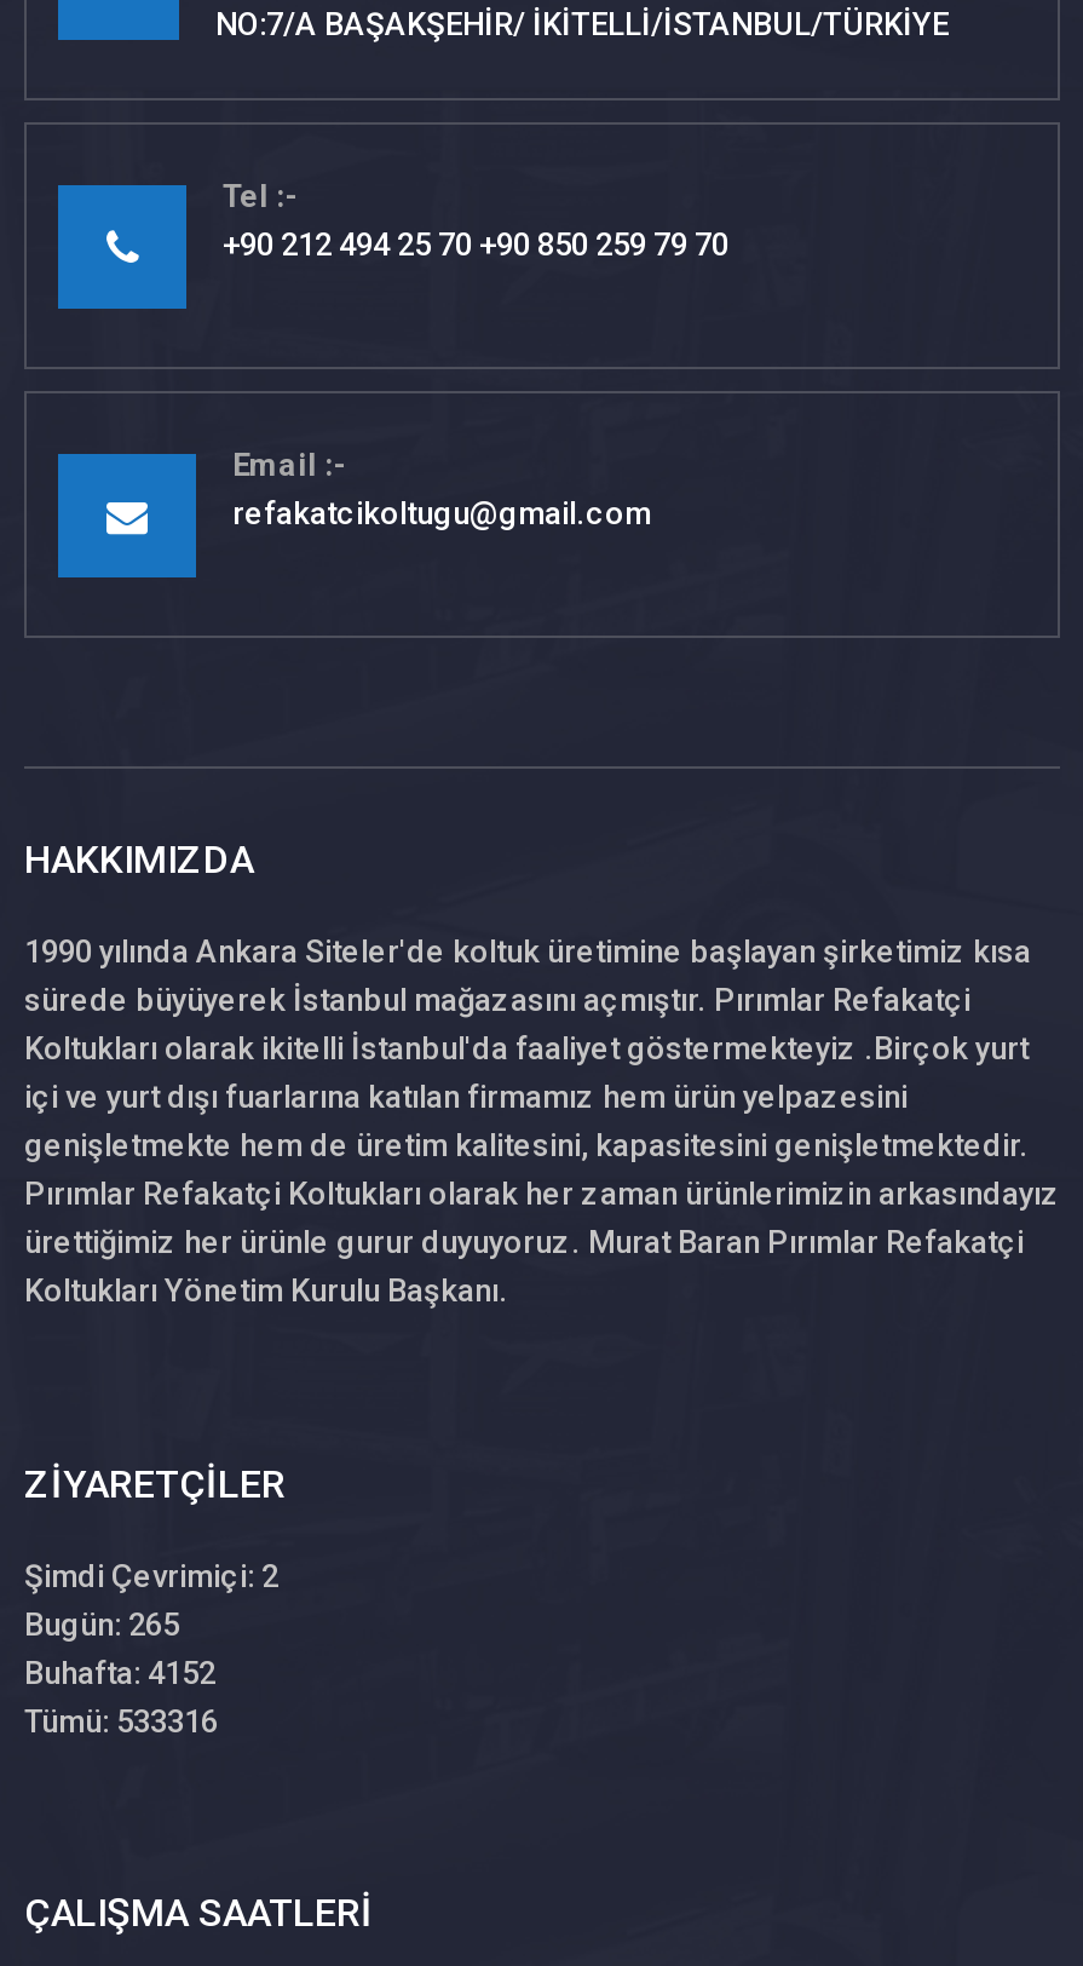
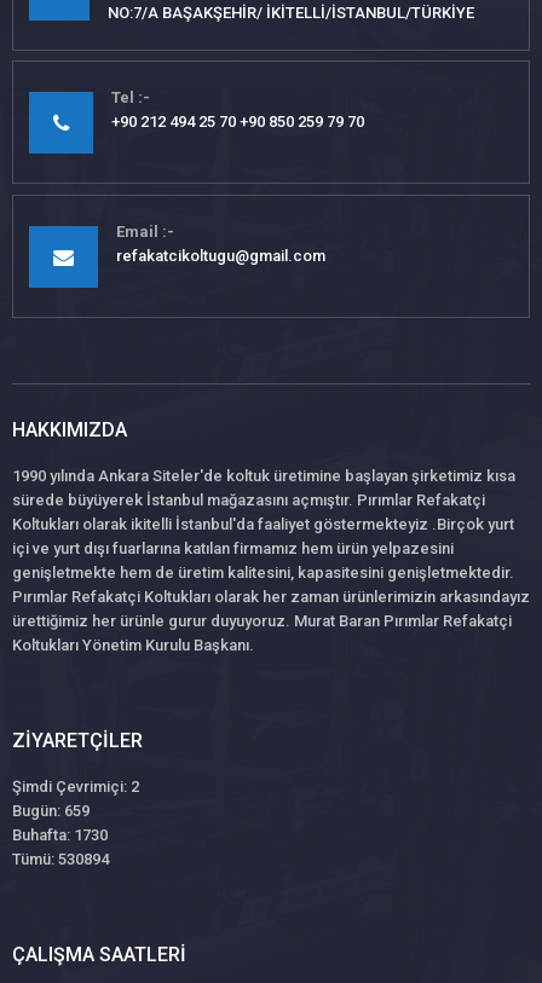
[24,1605,179,1641] Bugün: 265 -> [12,802,90,820] Bugün: 659
[24,1653,215,1690] Buhafta: 4152 -> [12,826,108,844] Buhafta: 1730
[24,1702,218,1738] Tümü: 533316 -> [12,850,109,868] Tümü: 530894

